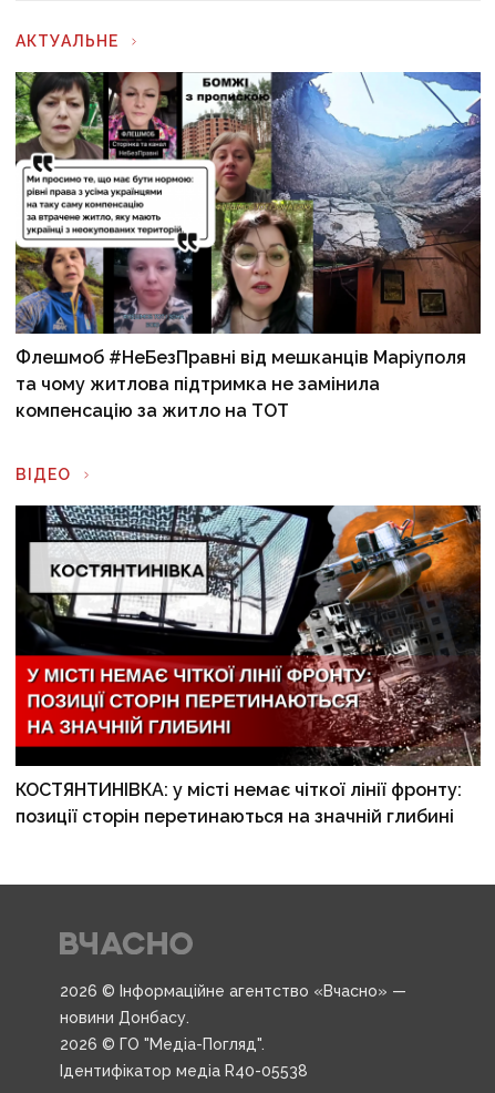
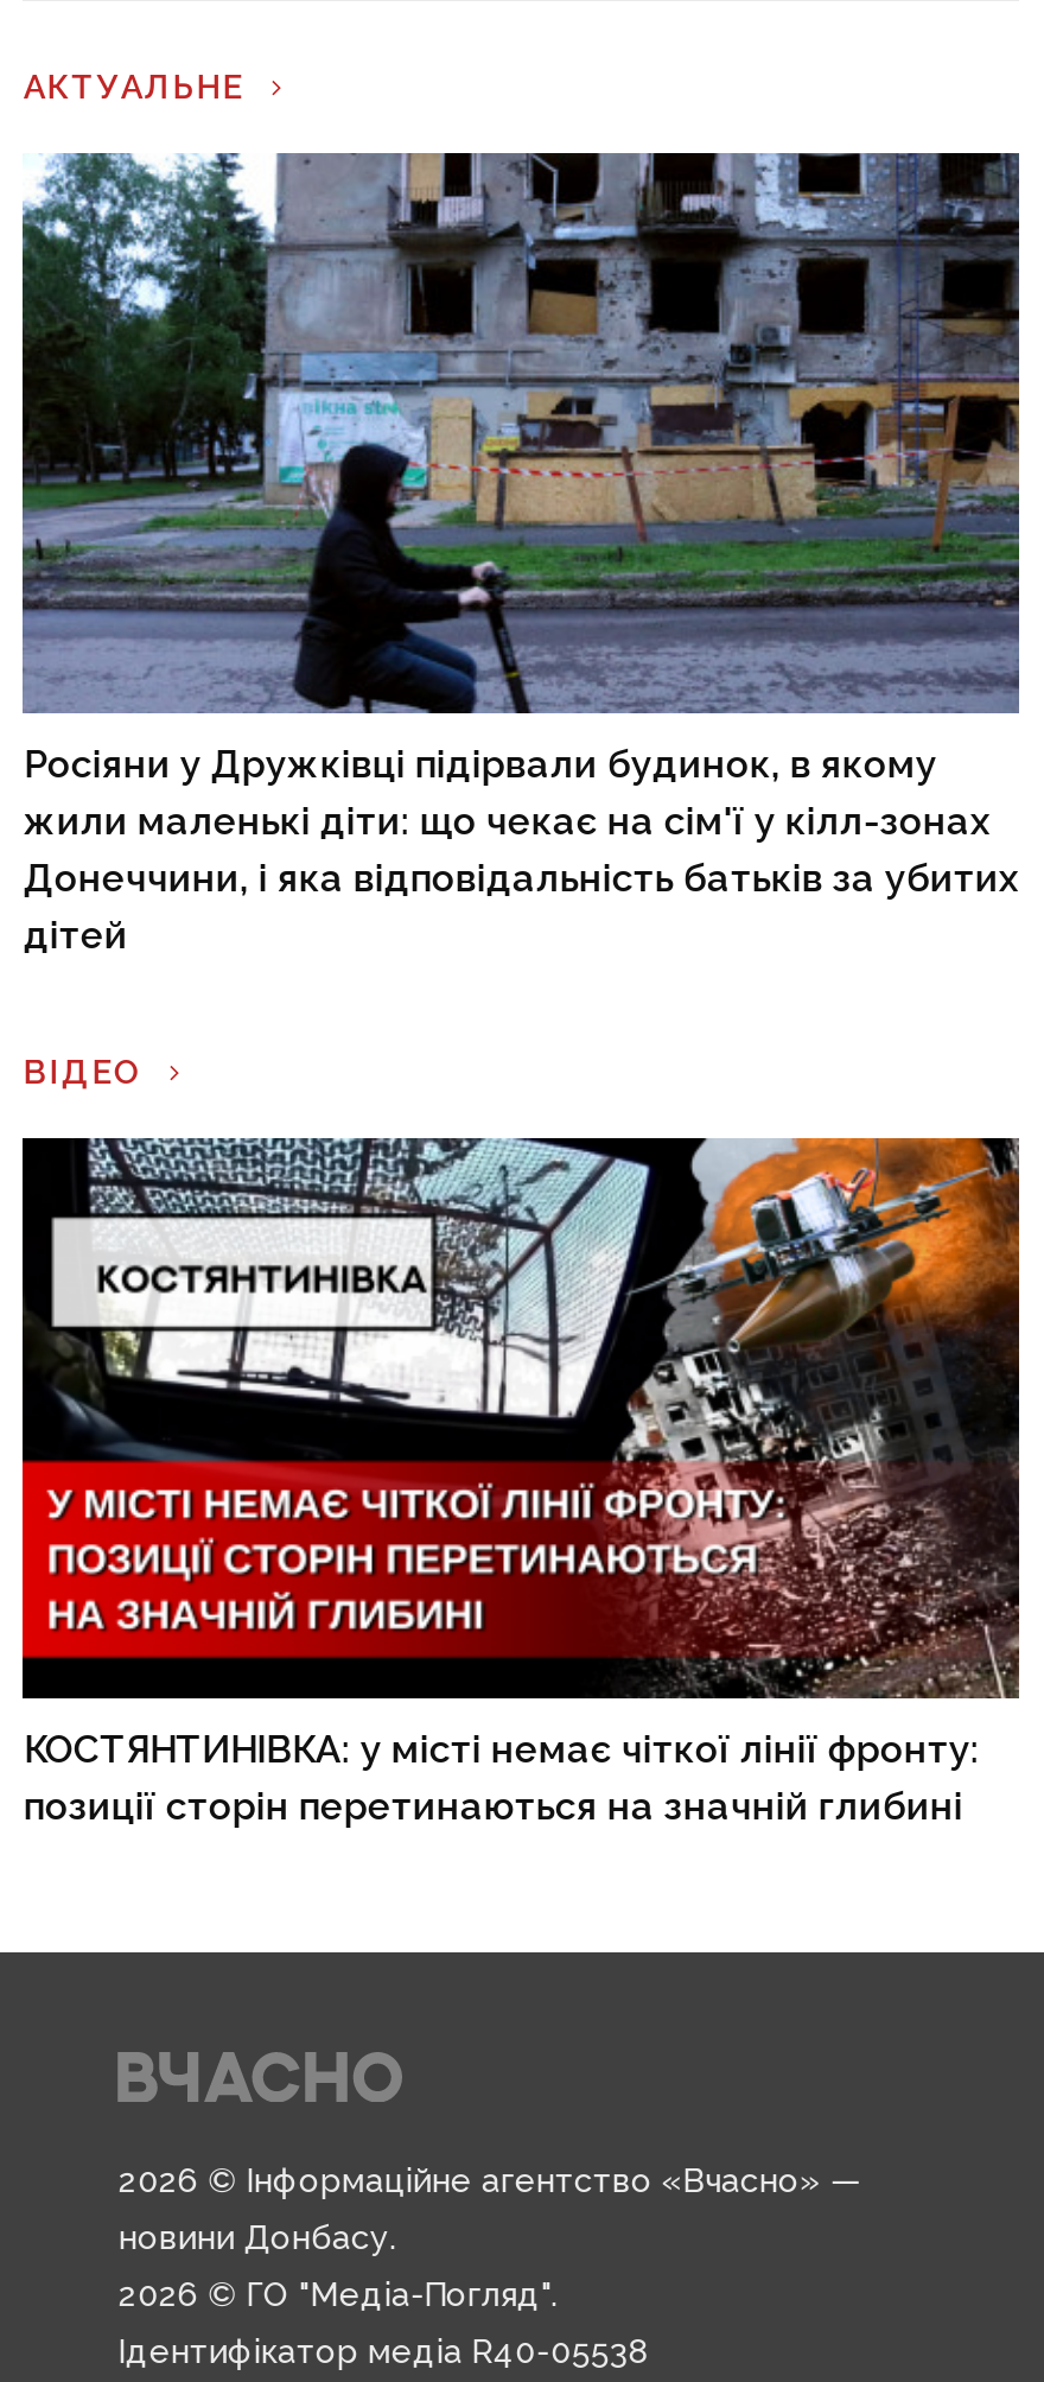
[14,71,482,421] [image] | Флешмоб #НеБезПравні від мешканців Маріуполя | та чому житлова підтримка не замінила | компенсацію за житло на ТОТ -> [20,150,1021,958] [image] | Росіяни у Дружківці підірвали будинок, в якому | жили маленькі діти: що чекає на сім'ї у кілл-зонах | Донеччини, і яка відповідальність батьків за убитих | дітей

